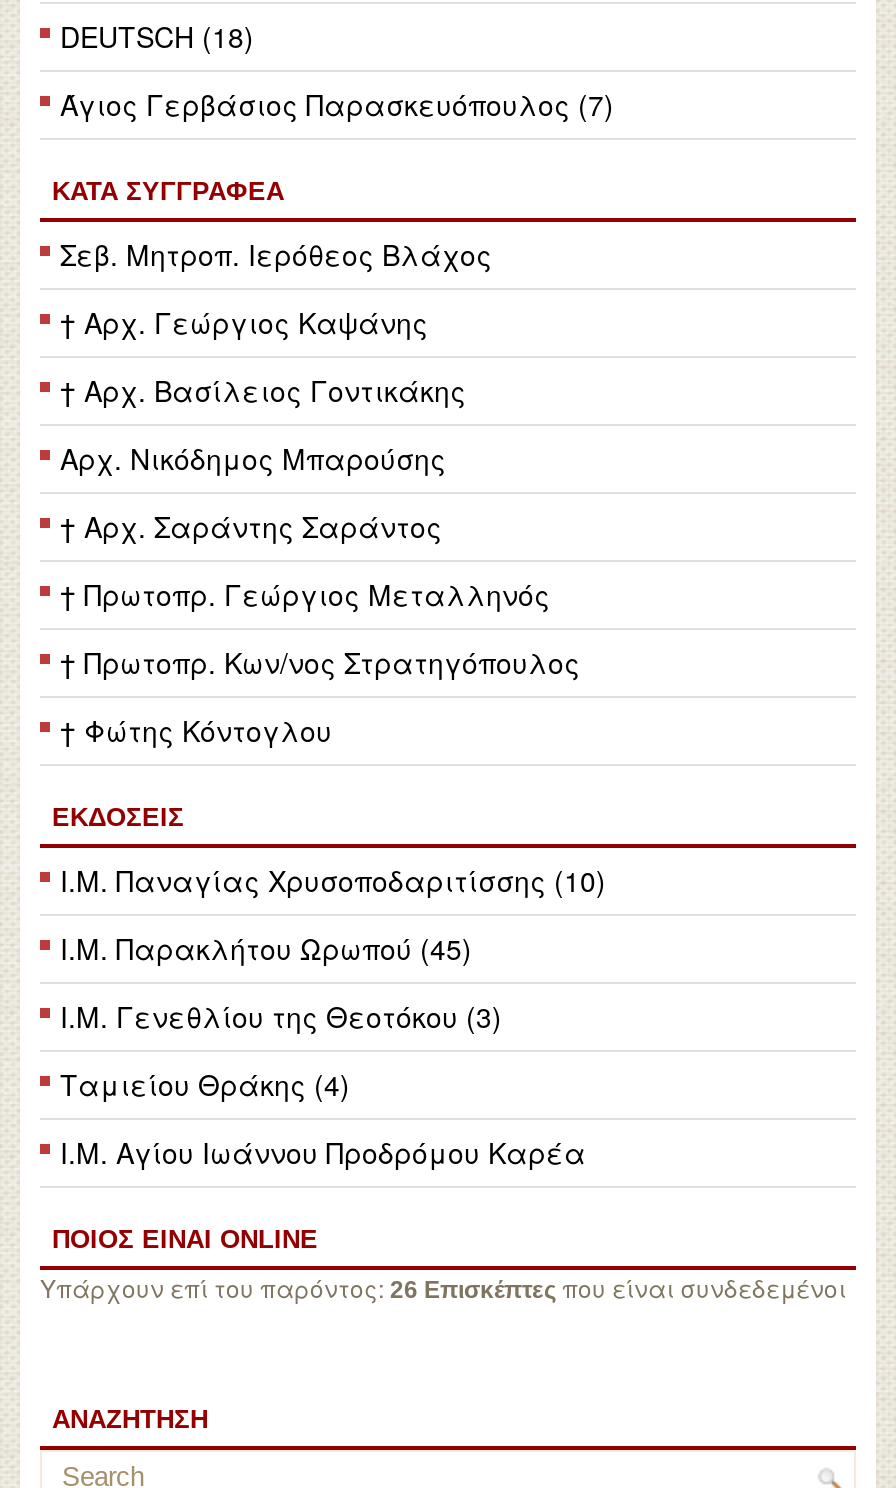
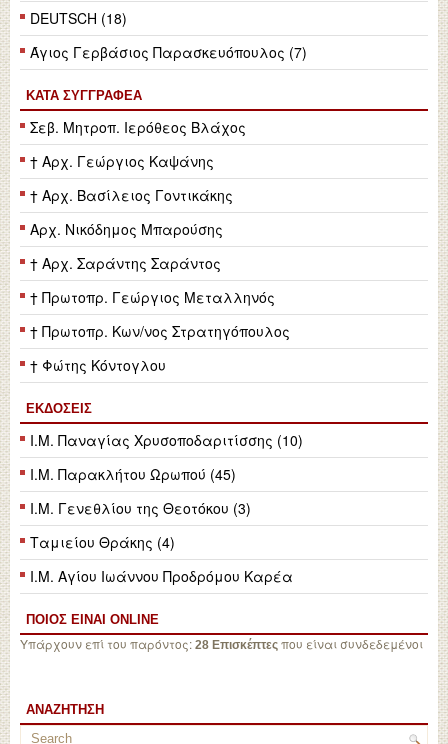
[40,1270,846,1304] Υπάρχουν επί του παρόντος:26 Επισκέπτεςπου είναι συνδεδεμένοι -> [20,635,423,652] Υπάρχουν επί του παρόντος:28 Επισκέπτεςπου είναι συνδεδεμένοι

